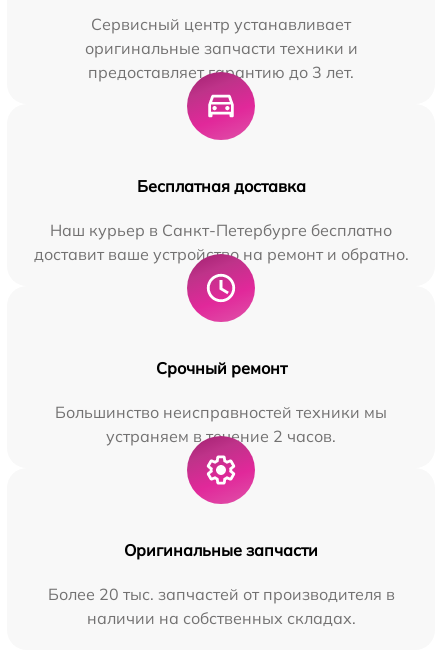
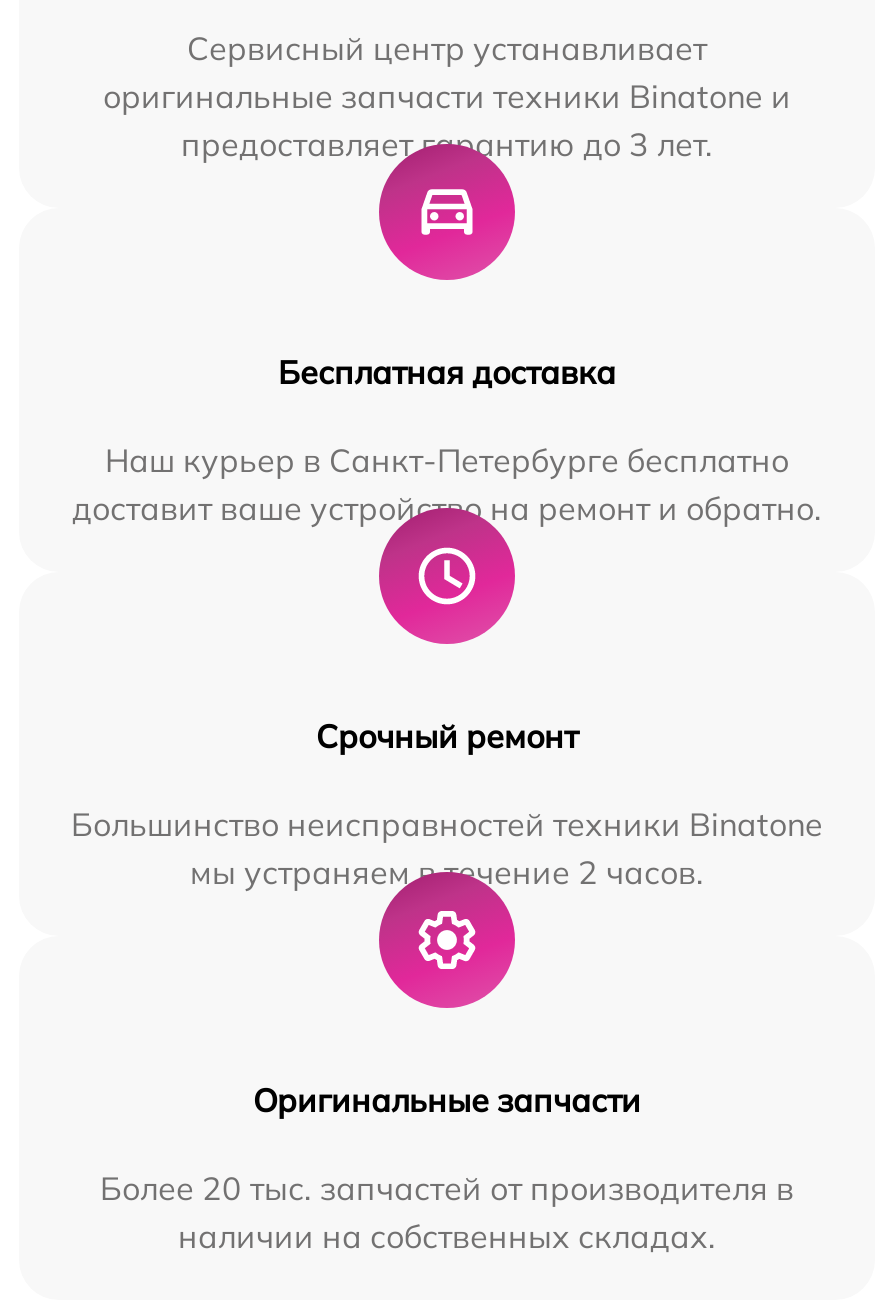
[84,38,357,58] оригинальные запчасти техники и -> [103,75,791,115] оригинальные запчасти техники Binatone и
[55,402,387,446] Большинство неисправностей техники мы | устраняем в течение 2 часов. -> [71,803,823,891] Большинство неисправностей техники Binatone | мы устраняем в течение 2 часов.

